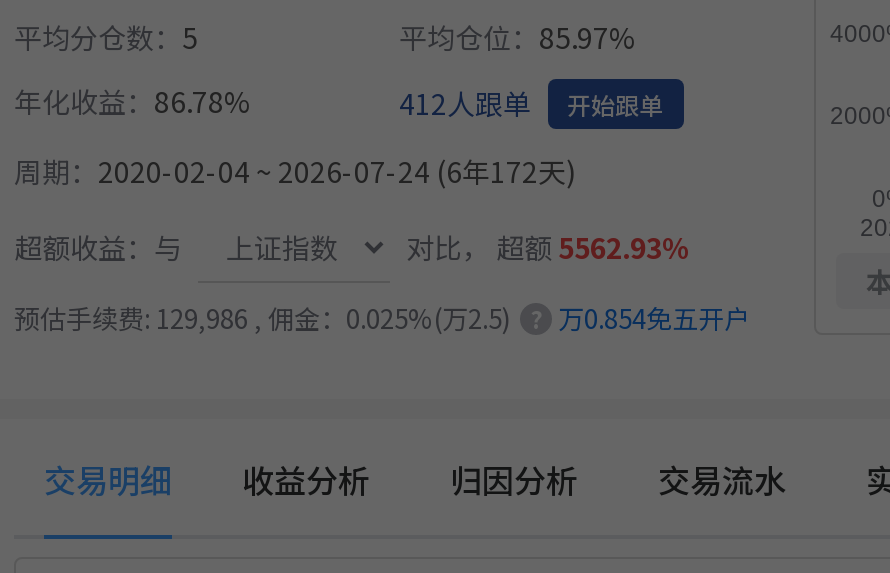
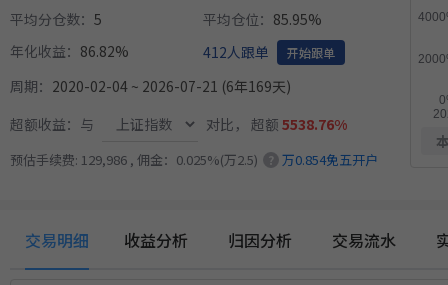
[399,17,637,57] 平均仓位：85.97% -> [202,9,321,29] 平均仓位：85.95%
[14,81,252,121] 年化收益：86.78% -> [10,41,129,61] 年化收益：86.82%
[14,151,576,191] 周期：2020-02-04 ~ 2026-07-24 (6年172天) -> [10,76,291,96] 周期：2020-02-04 ~ 2026-07-21 (6年169天)
[400,227,688,267] 对比，超额5562.93% -> [203,114,347,134] 对比，超额5538.76%

